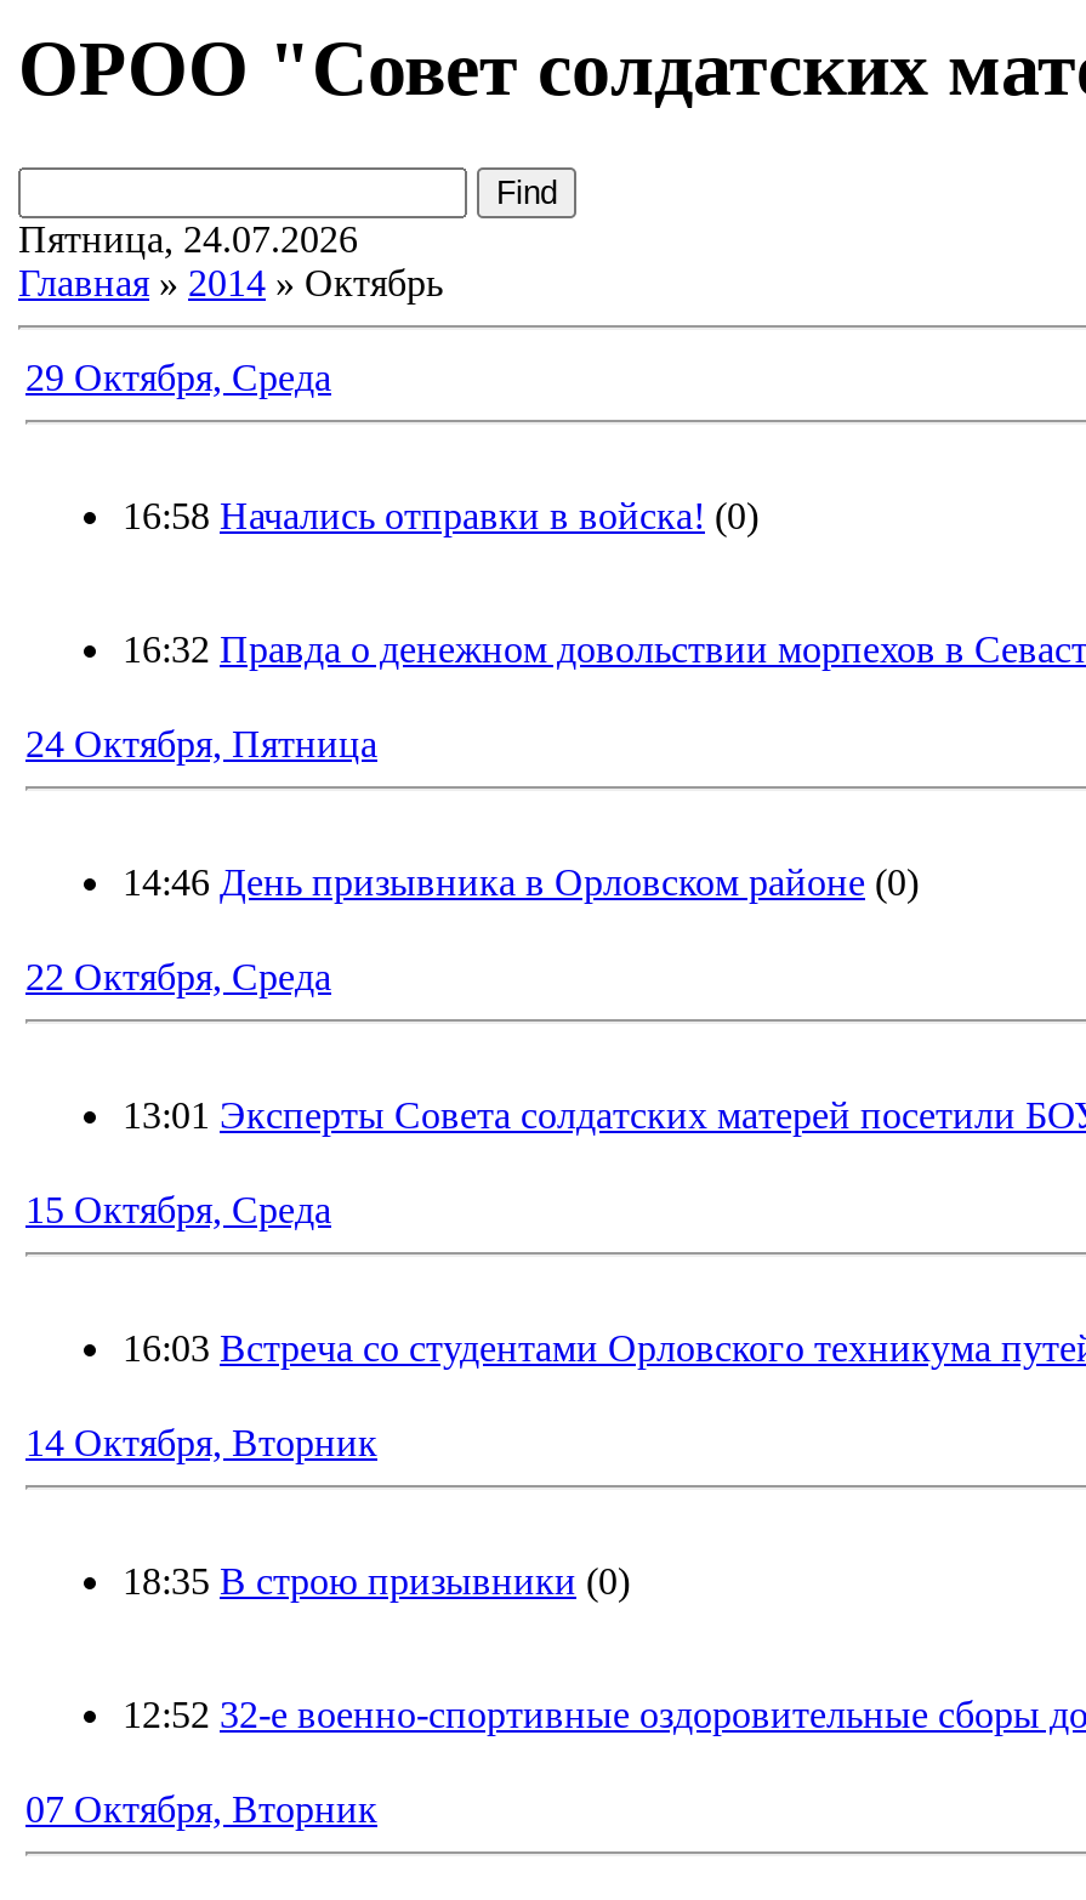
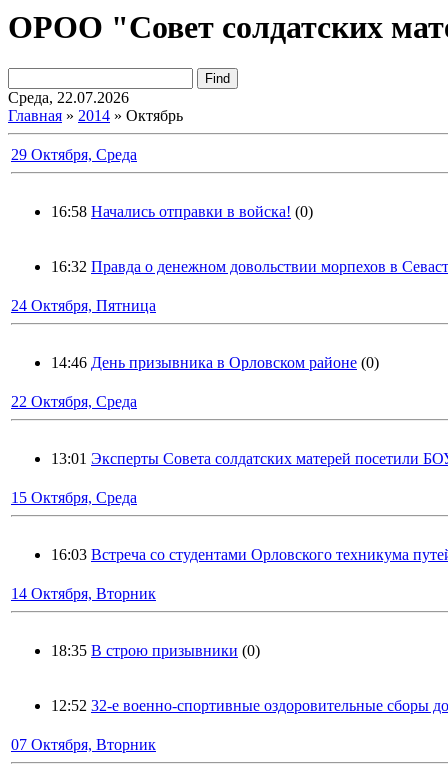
[18,218,358,259] Пятница, 24.07.2026 -> [8,89,129,106] Среда, 22.07.2026

